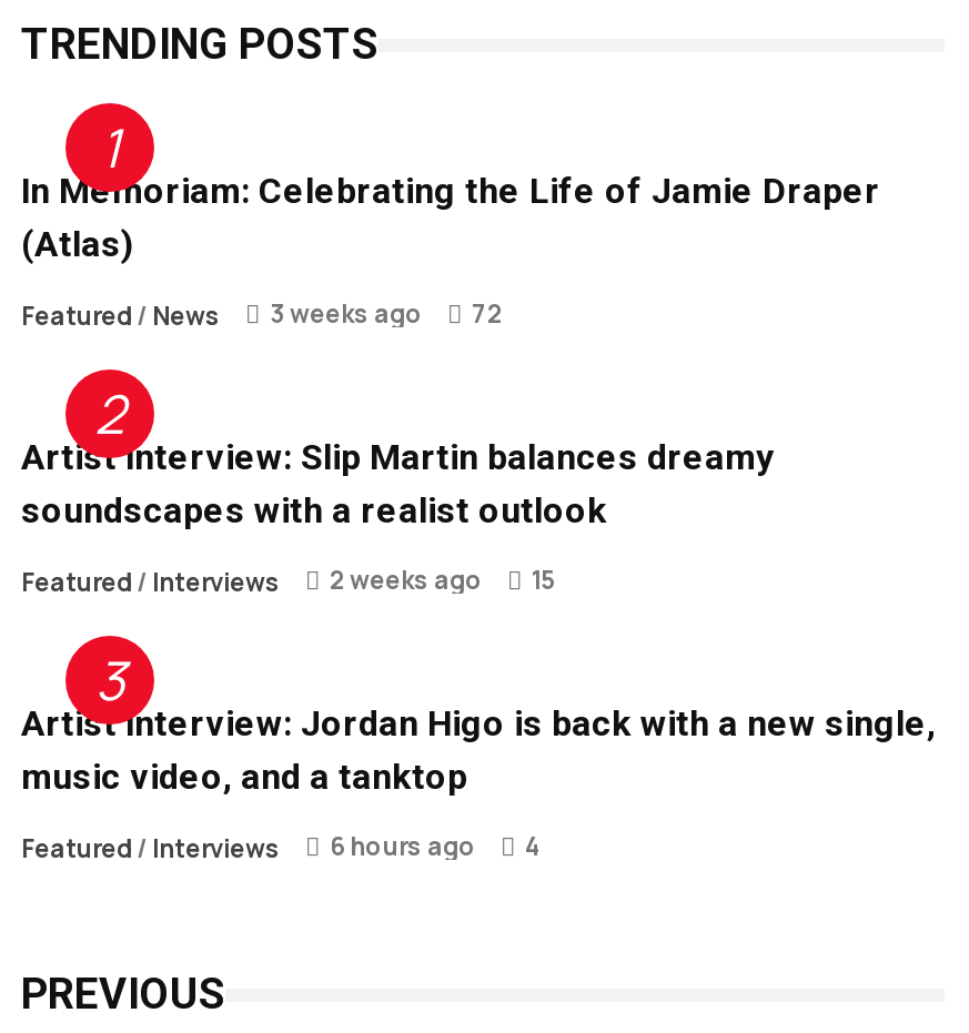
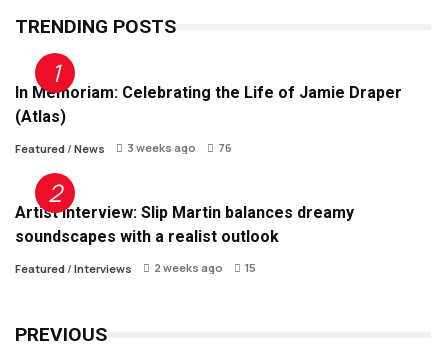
[21,297,503,332] Featured / News 3 weeks ago 72 -> [15,140,232,156] Featured / News 3 weeks ago 76
[21,703,936,865] Artist Interview: Jordan Higo is back with a new single, | music video, and a tanktop | Featured / Interviews | 6 hours ago | 4 -> none

